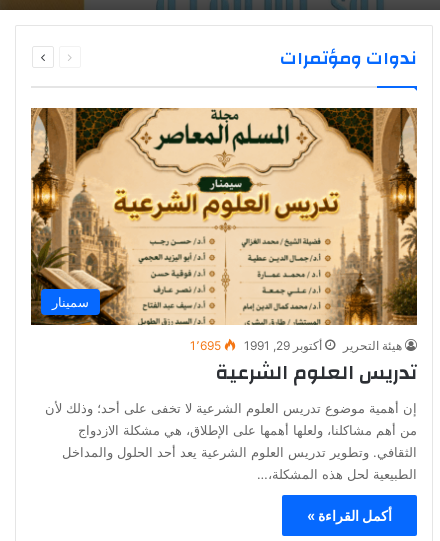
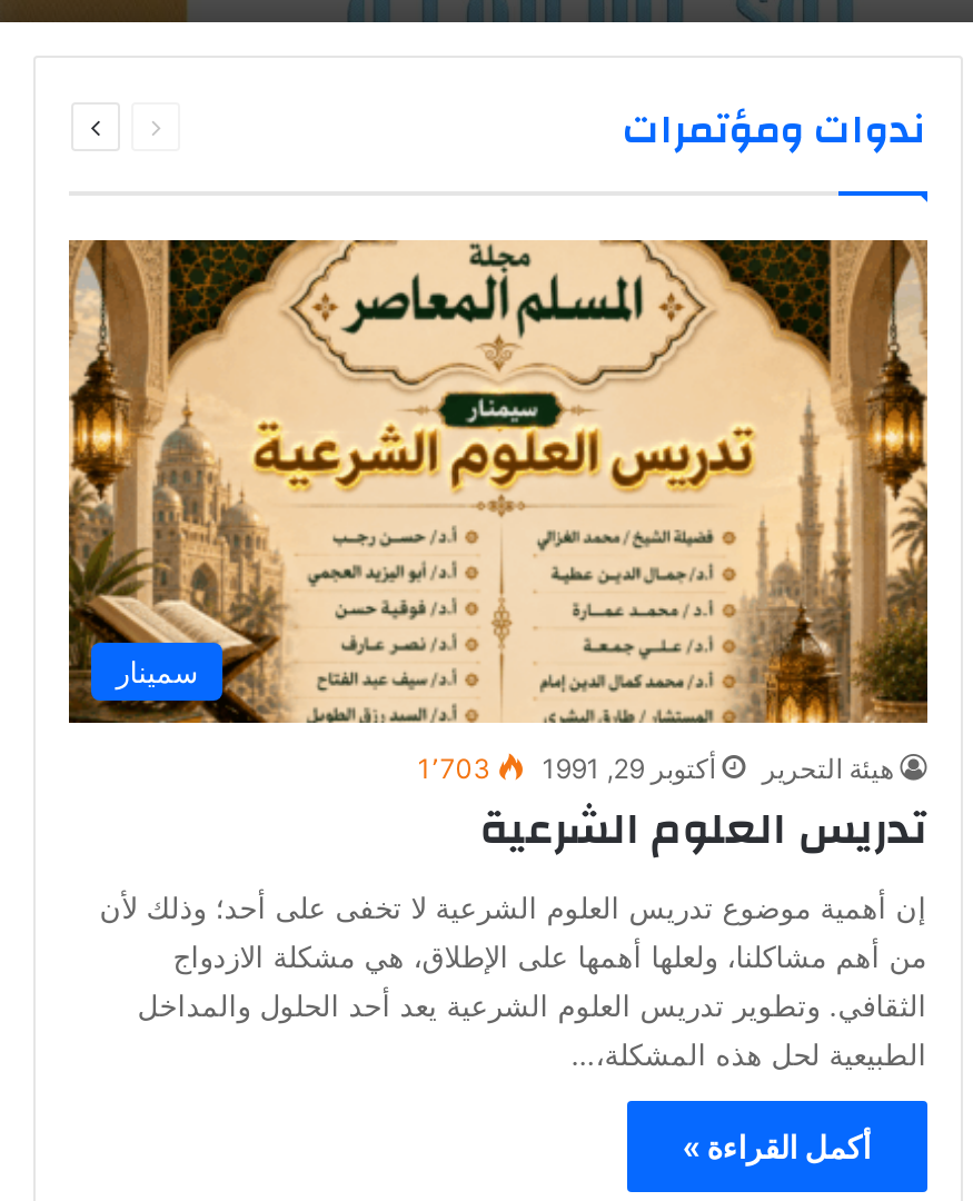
[190,338,221,353] 1٬695 -> [417,752,491,785] 1٬703

